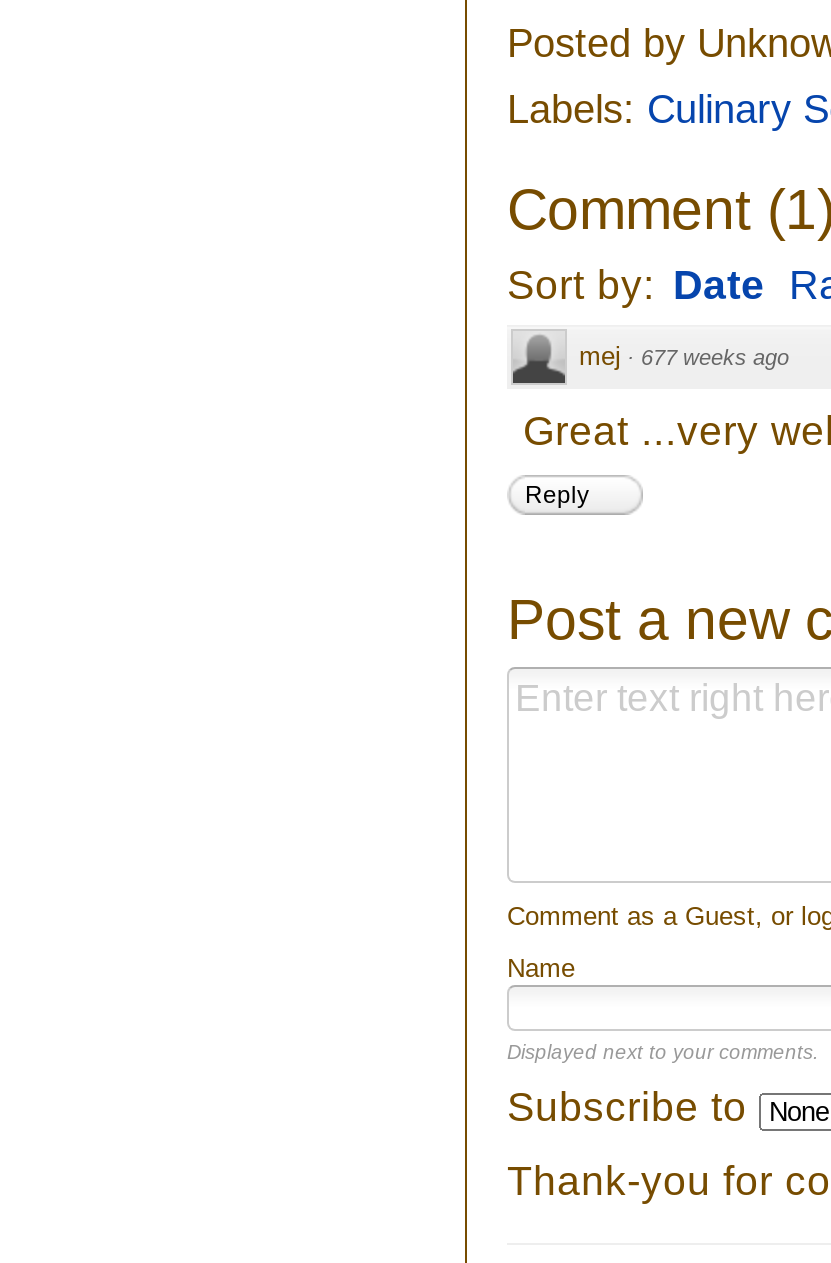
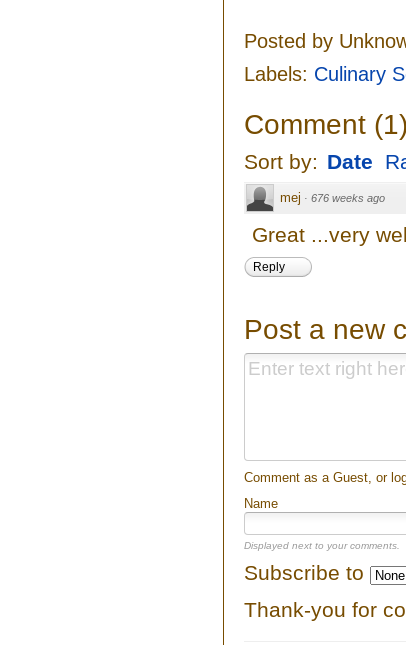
[579,341,789,371] mej · 677 weeks ago -> [280,190,385,205] mej · 676 weeks ago

